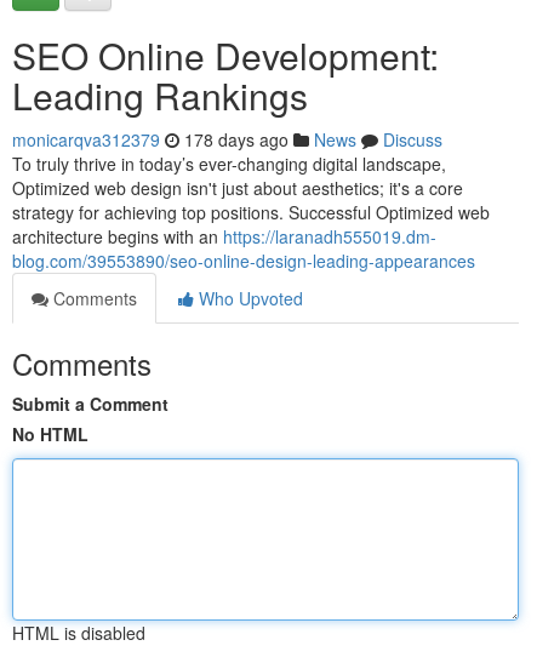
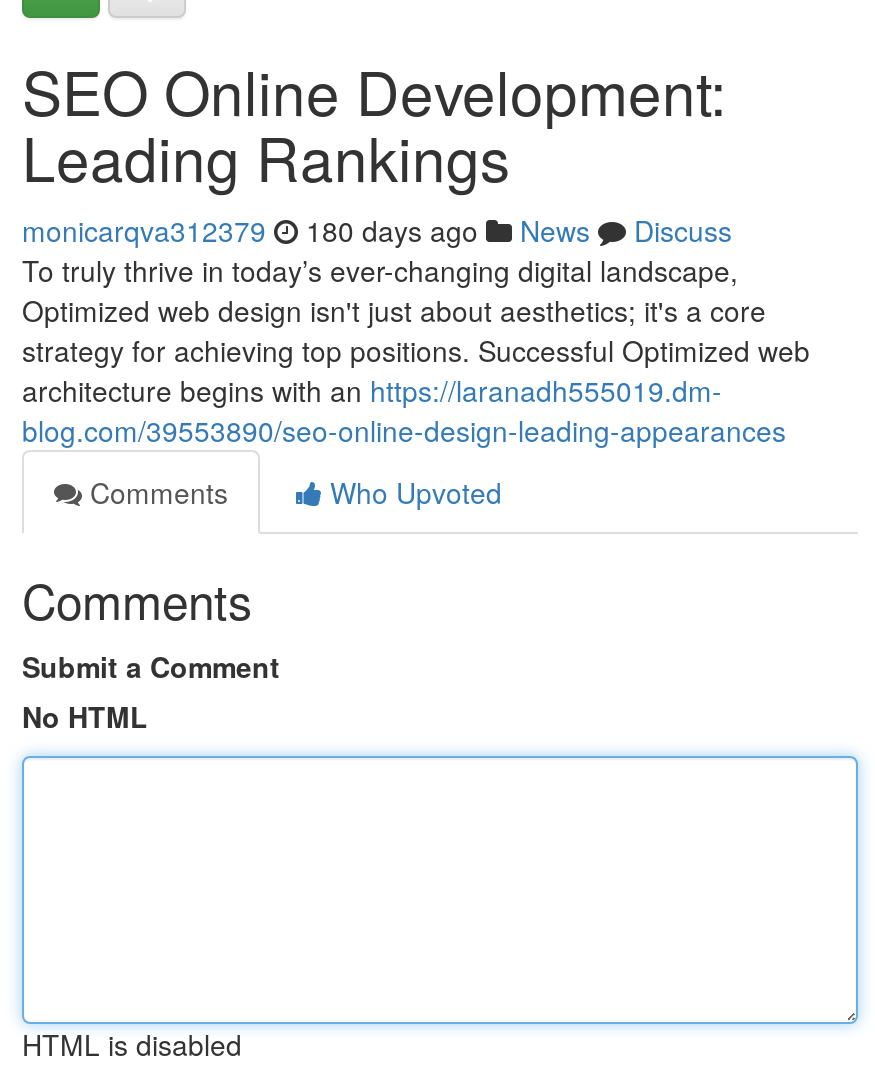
[12,127,442,152] monicarqva312379 178 days ago News Discuss -> [22,210,732,250] monicarqva312379 180 days ago News Discuss

